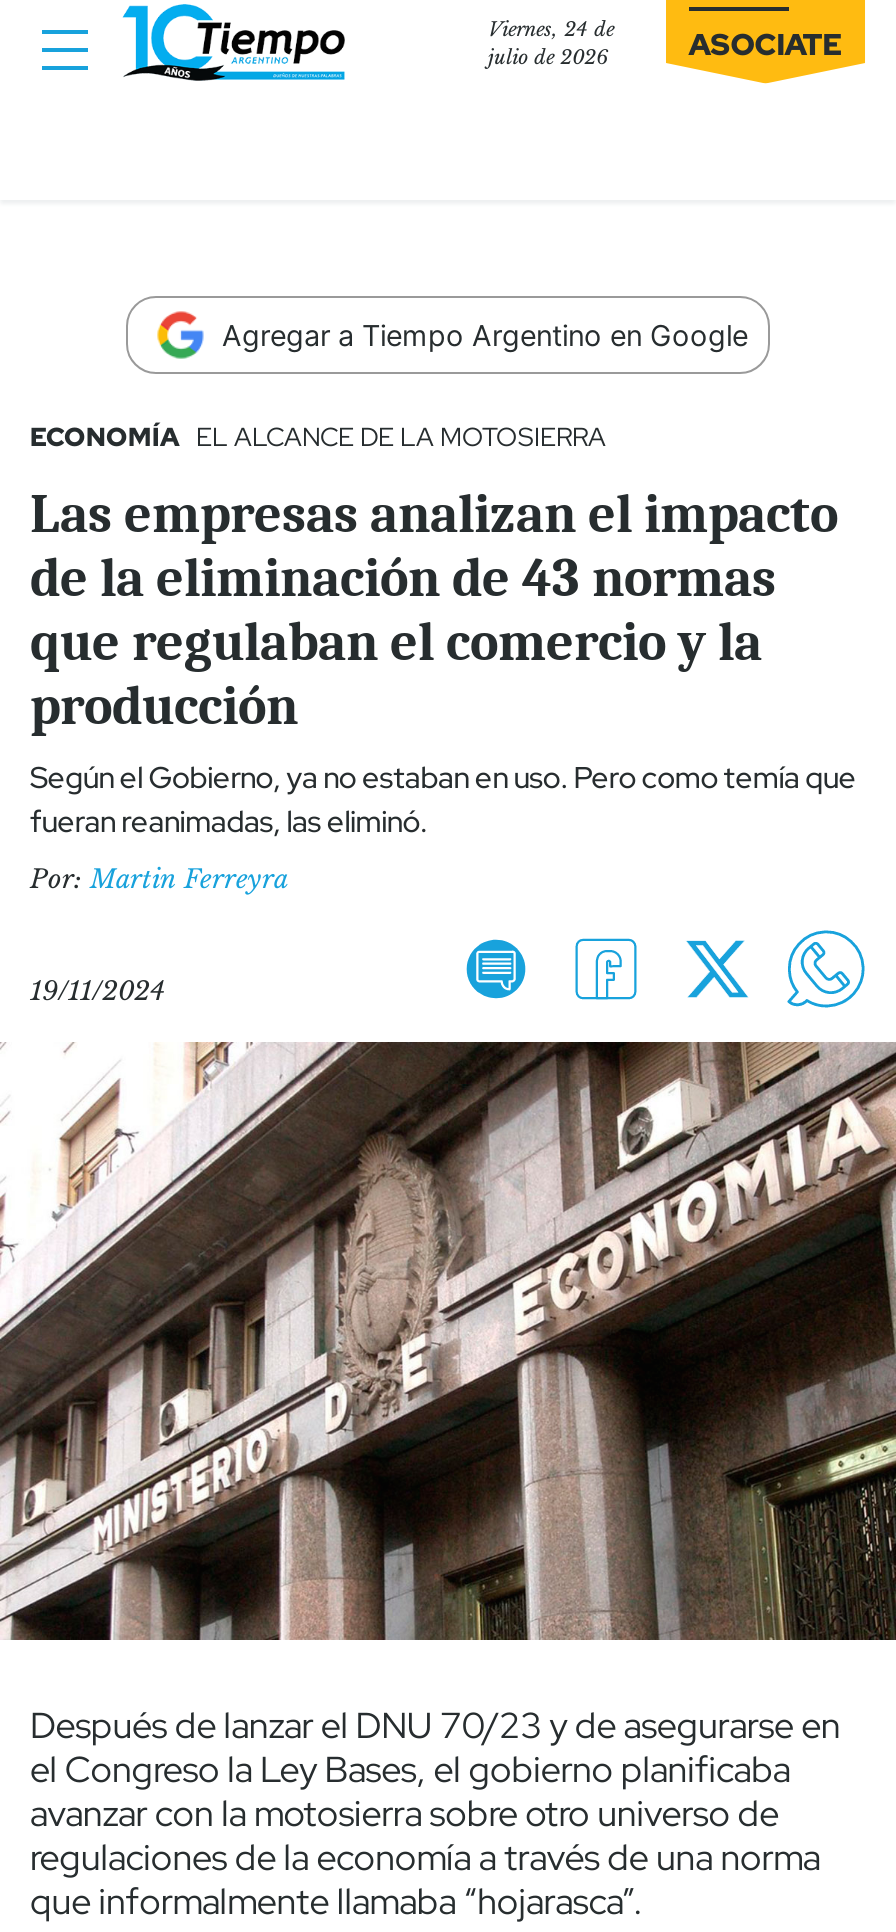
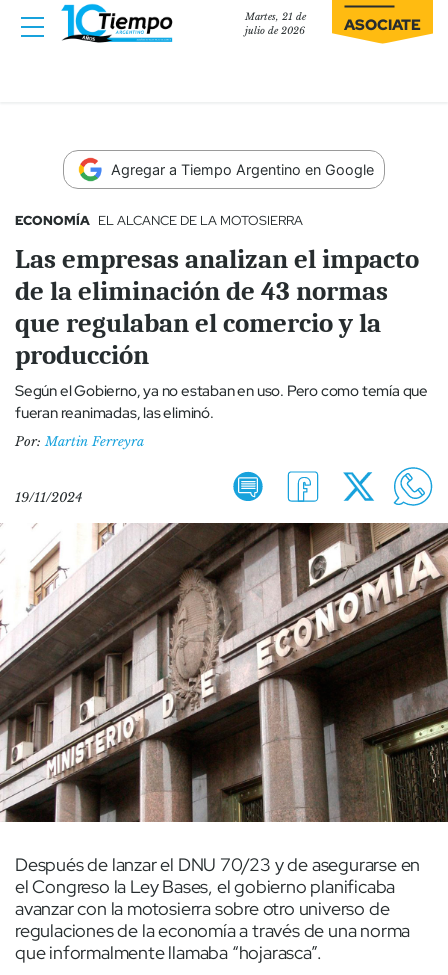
[488,18,614,42] Viernes, 24 de -> [245,11,306,23] Martes, 21 de

